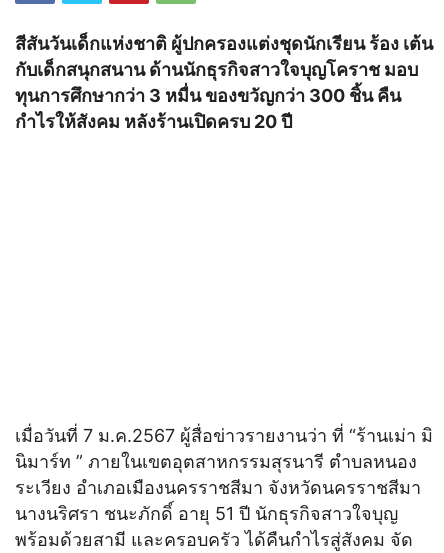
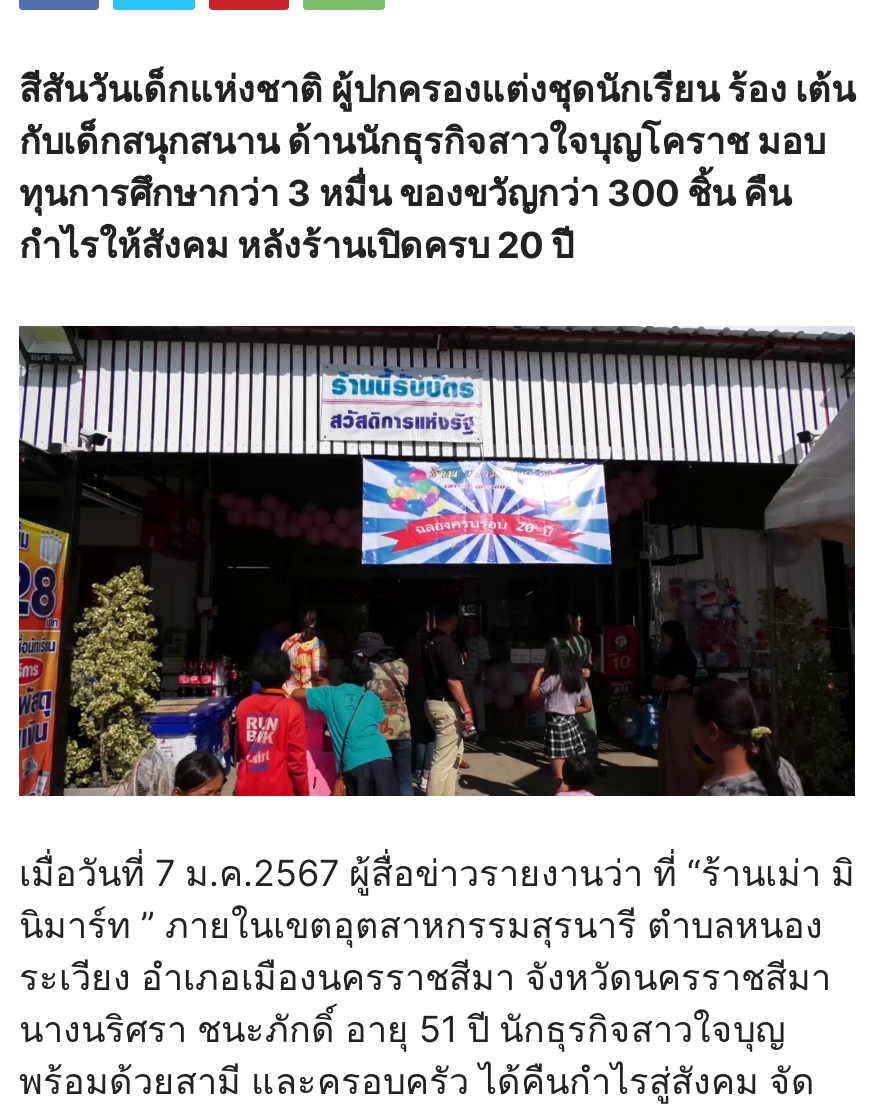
none -> [17,324,857,798] [image]

